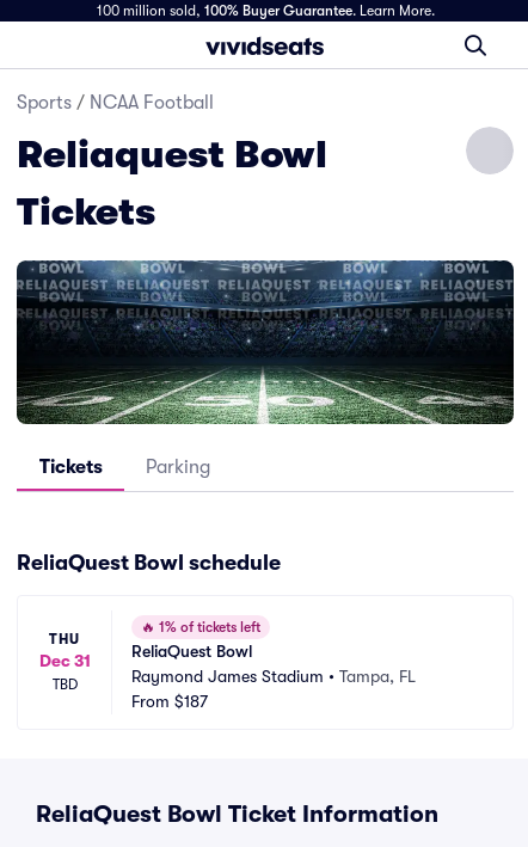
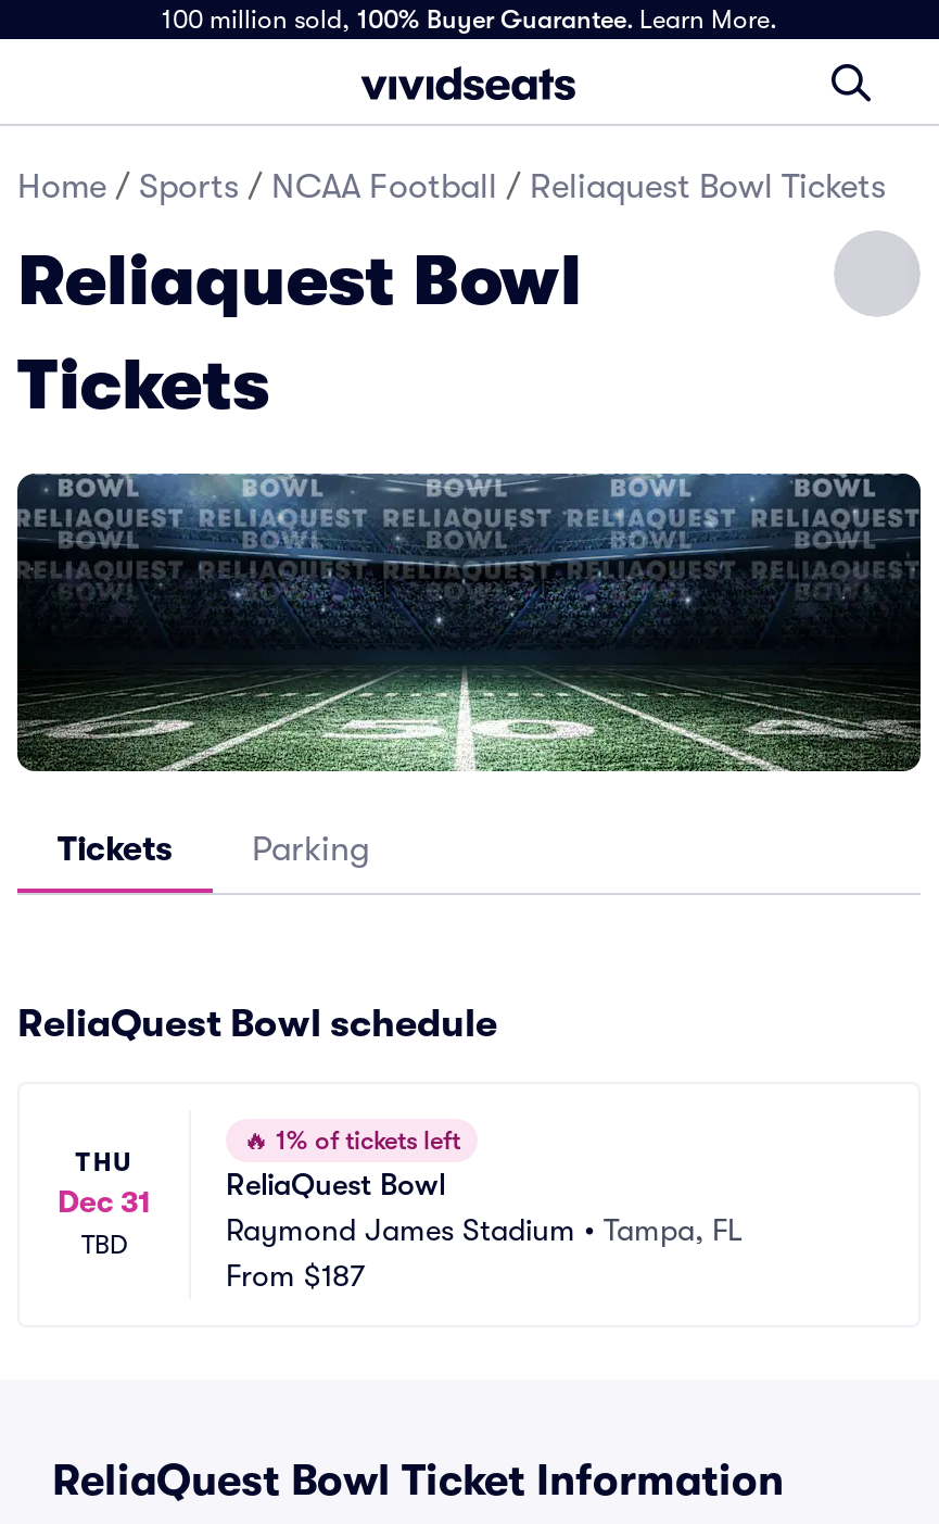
[17,92,214,113] Sports / NCAA Football -> [17,167,886,206] Home / Sports / NCAA Football / Reliaquest Bowl Tickets

